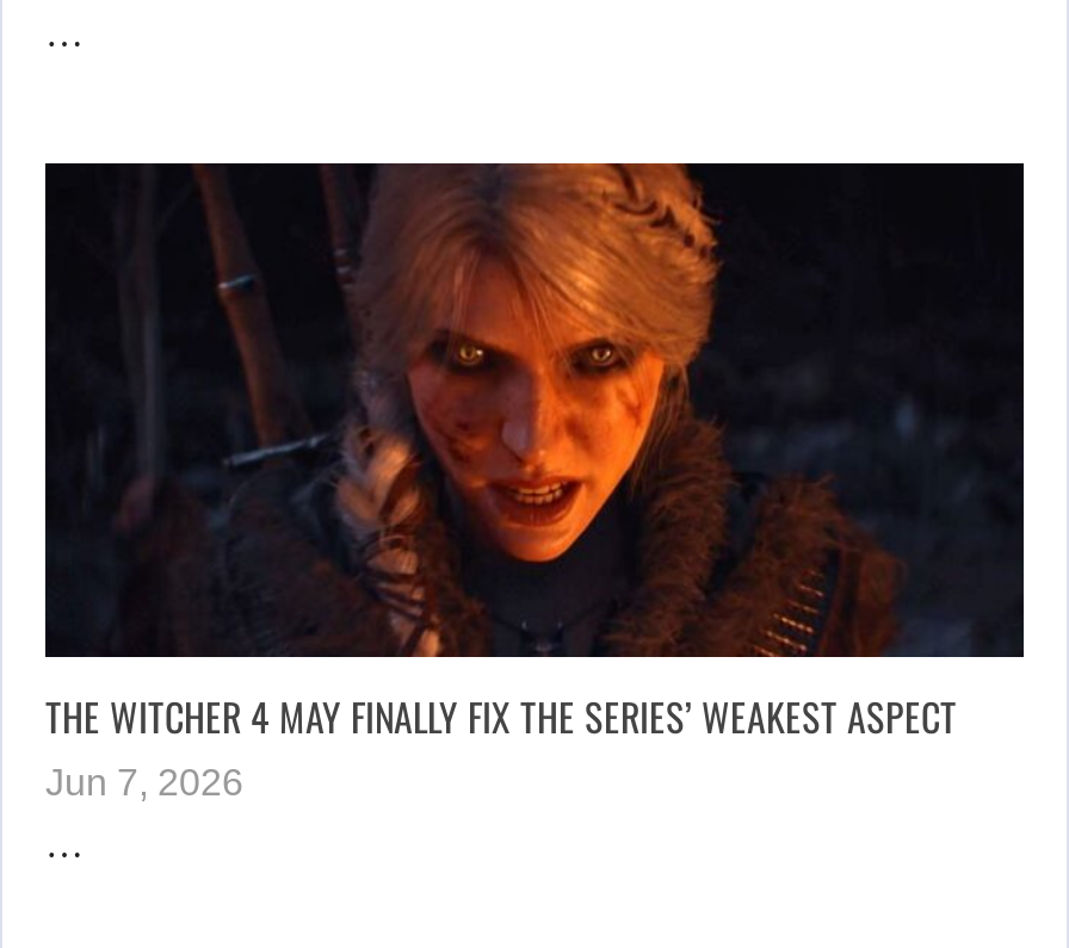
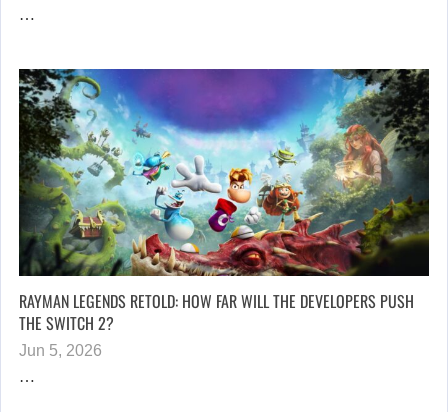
[45,161,1019,803] [image] | THE WITCHER 4 MAY FINALLY FIX THE SERIES’ WEAKEST ASPECT | Jun 7, 2026 -> [18,68,429,359] [image] | RAYMAN LEGENDS RETOLD: HOW FAR WILL THE DEVELOPERS PUSH | THE SWITCH 2? | Jun 5, 2026

